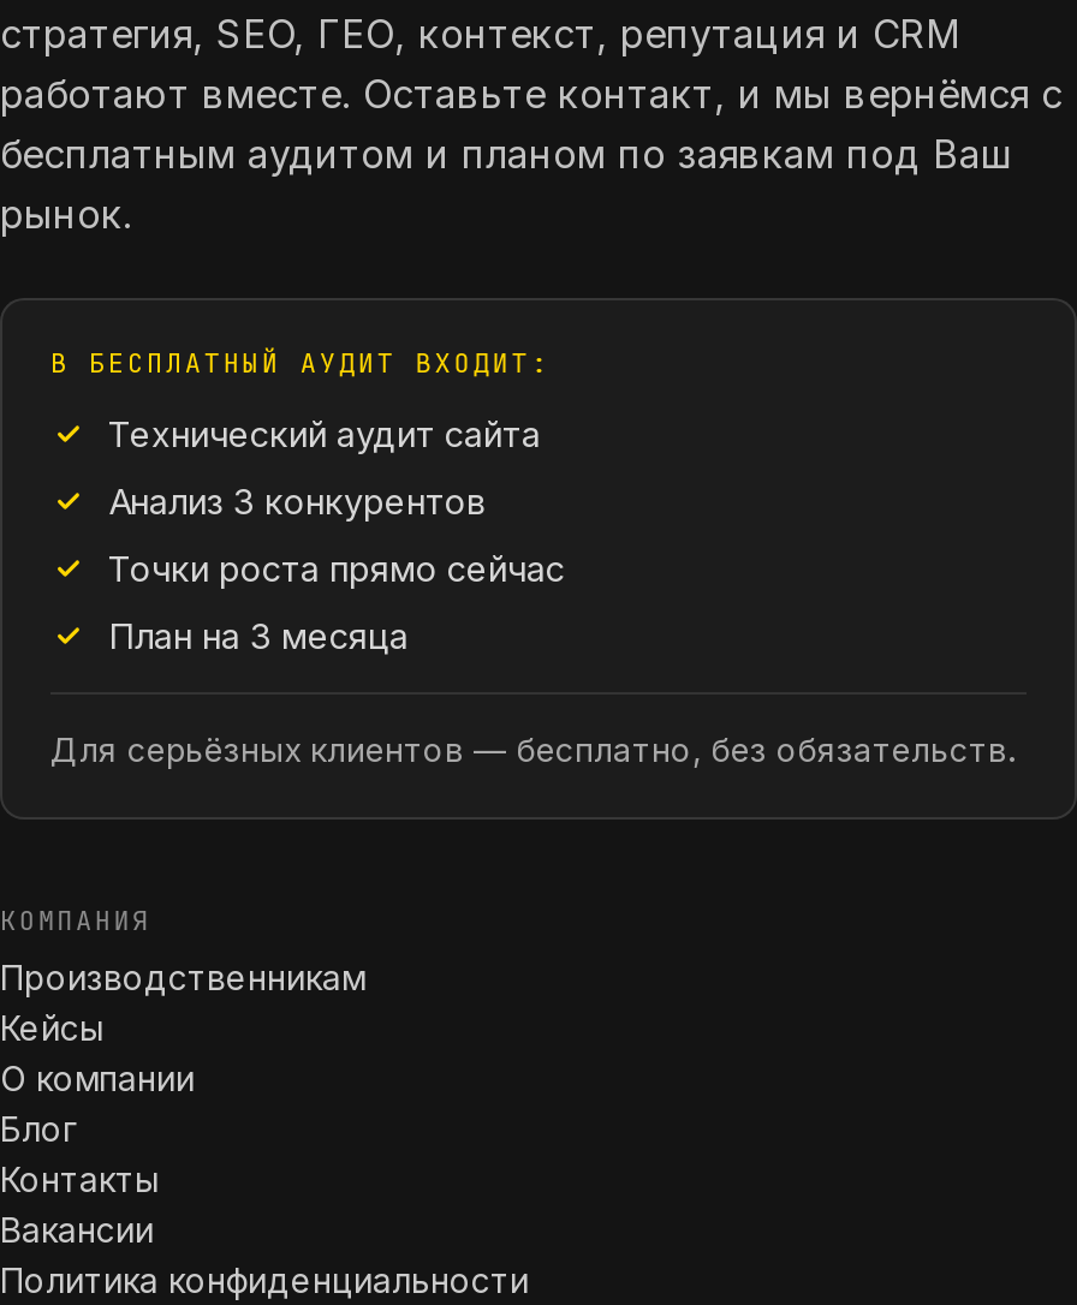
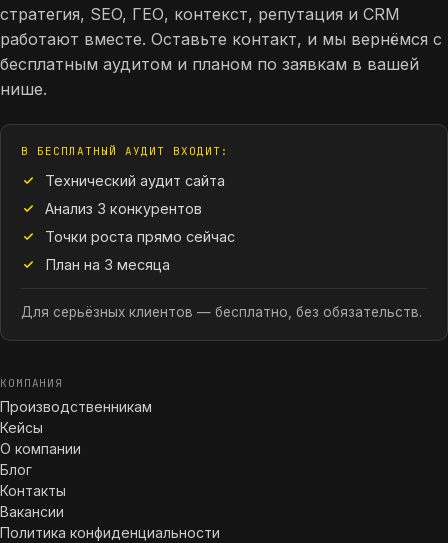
[0,129,1014,237] бесплатным аудитом и планом по заявкам под Ваш | рынок. -> [0,53,419,98] бесплатным аудитом и планом по заявкам в вашей | нише.

